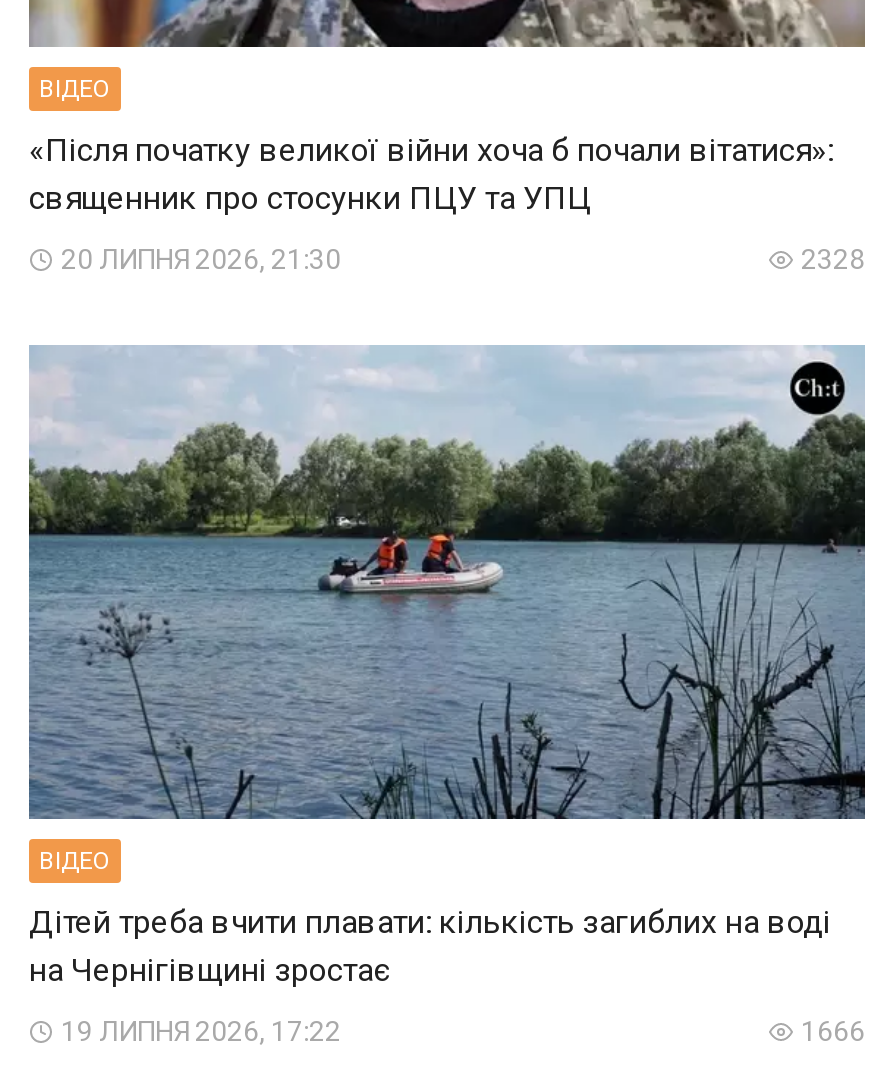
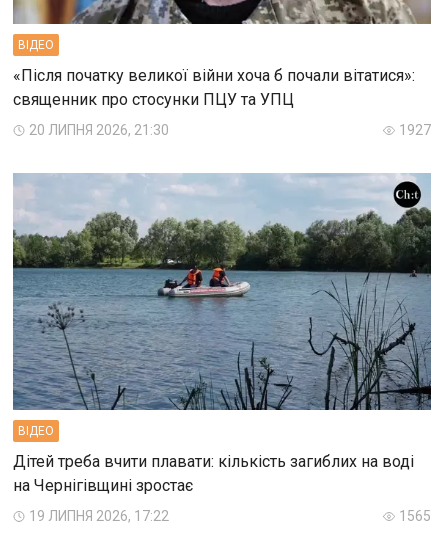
[801,243,865,275] 2328 -> [399,122,431,138] 1927
[801,1015,865,1047] 1666 -> [399,508,431,524] 1565

